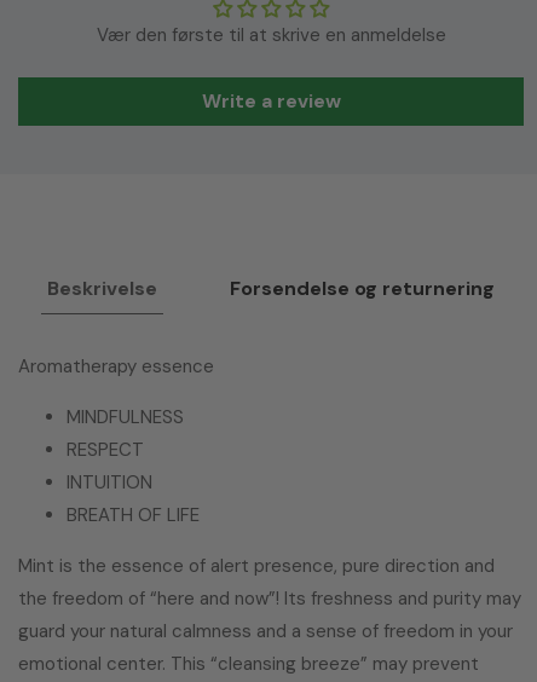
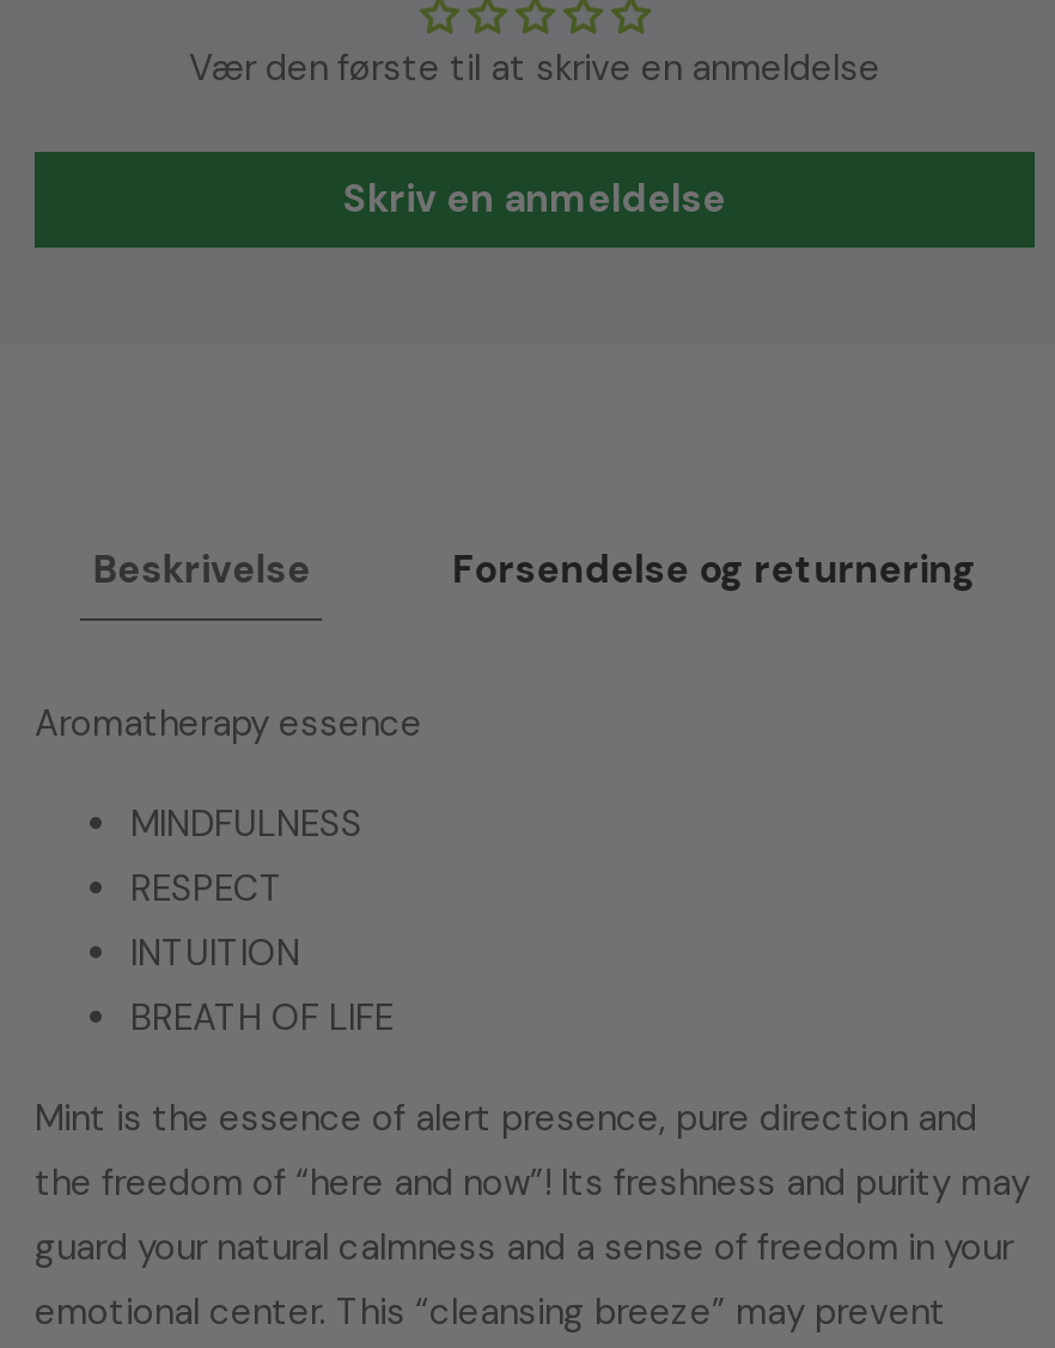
[201,88,340,113] Write a review -> [343,173,726,224] Skriv en anmeldelse

